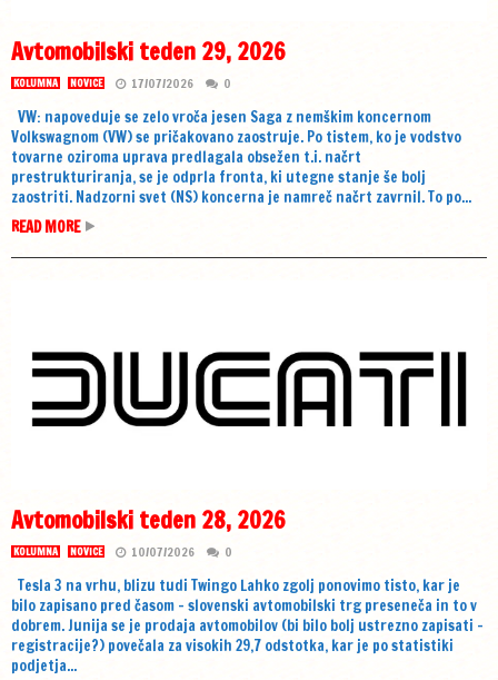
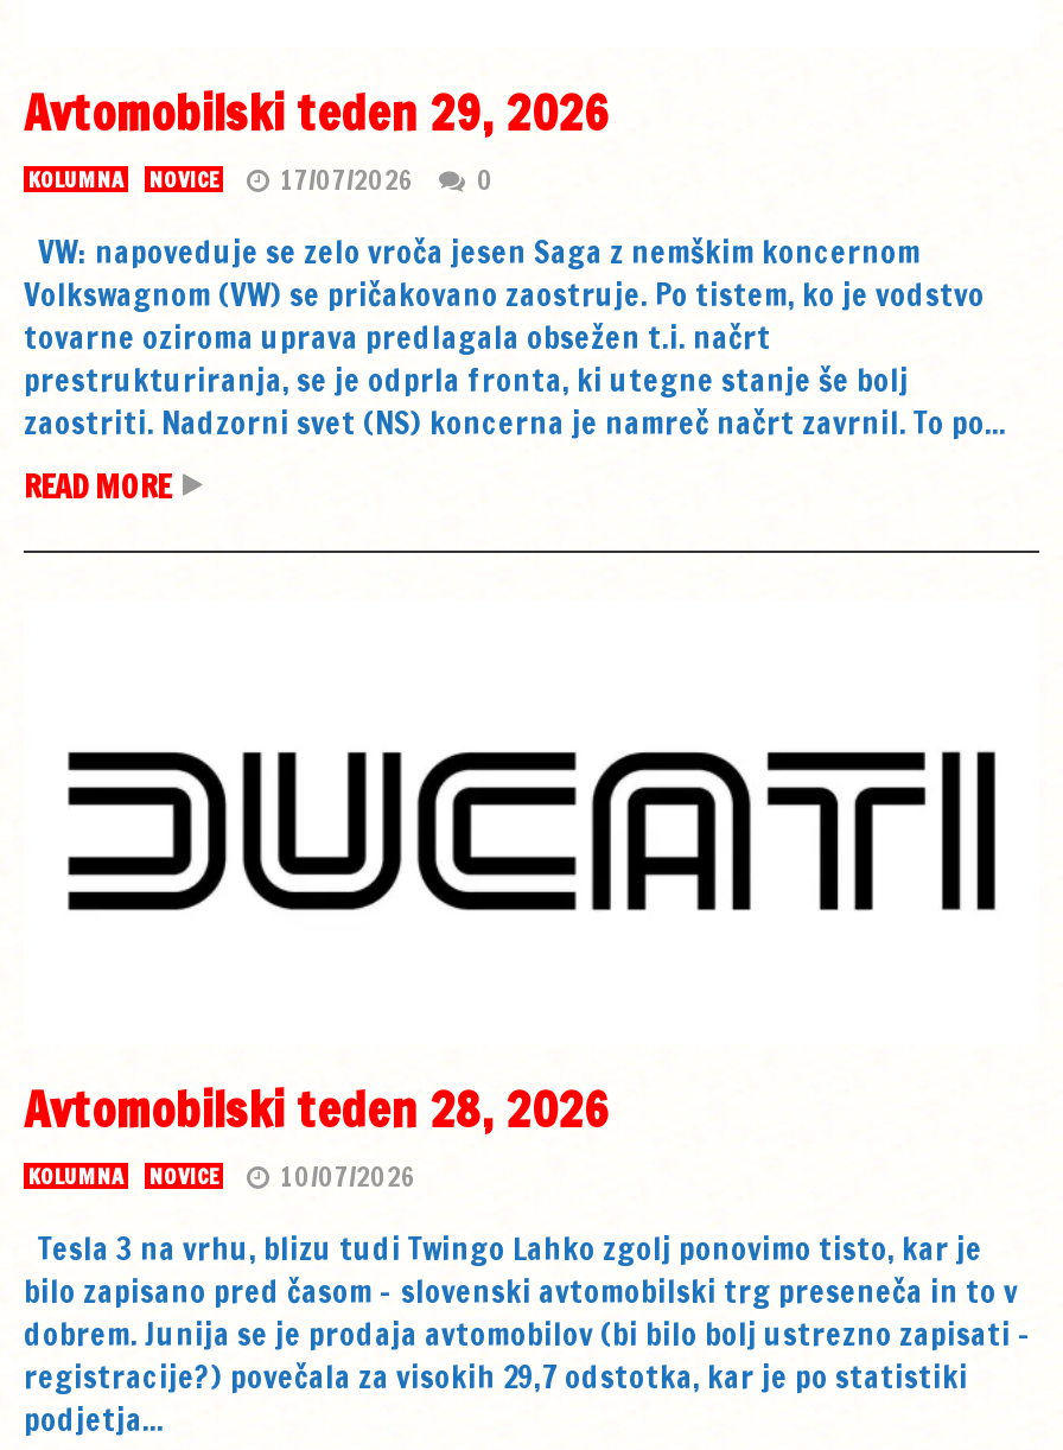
[225,543,232,560] 0 -> none

